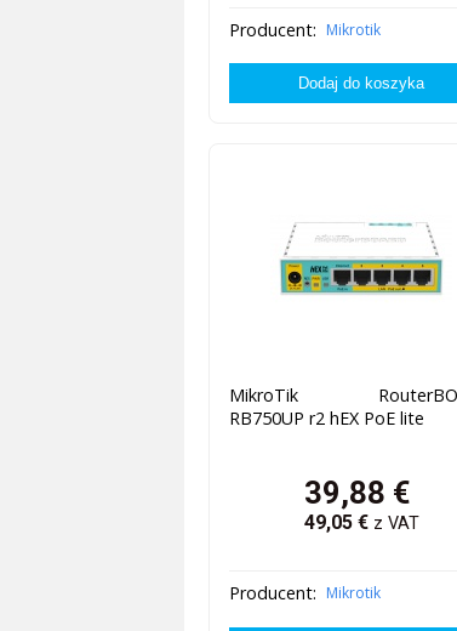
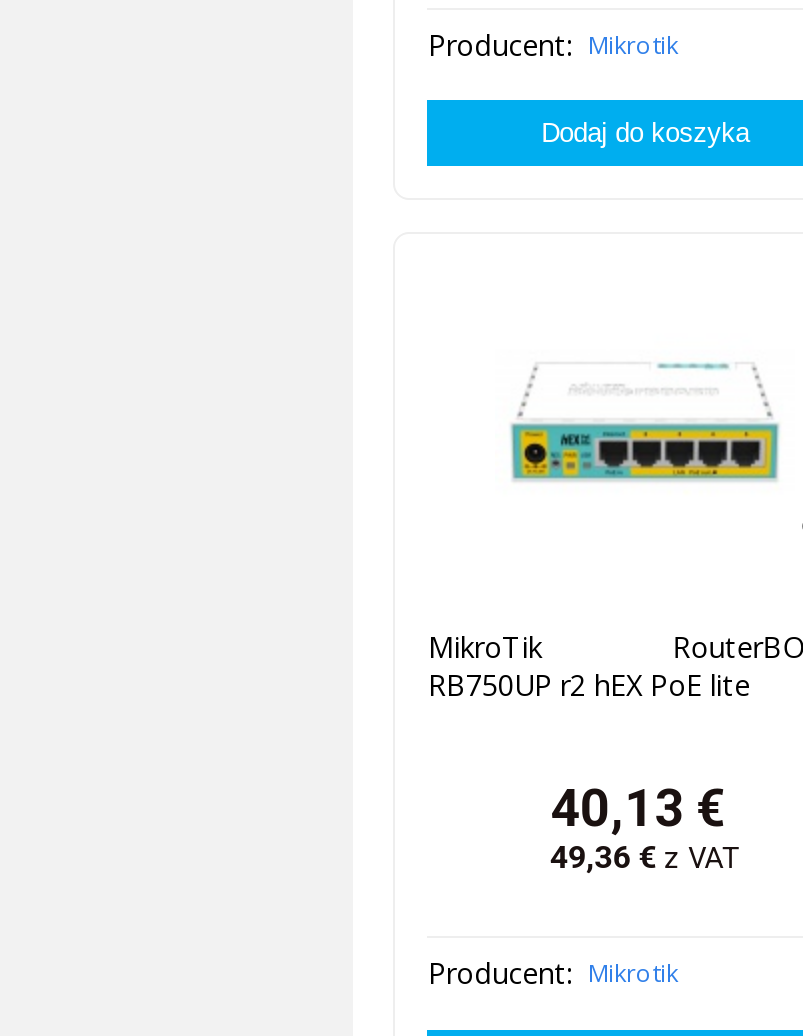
[304,474,410,510] 39,88 € -> [550,777,726,837] 40,13 €
[304,510,419,533] 49,05 €z VAT -> [550,837,740,875] 49,36 €z VAT

